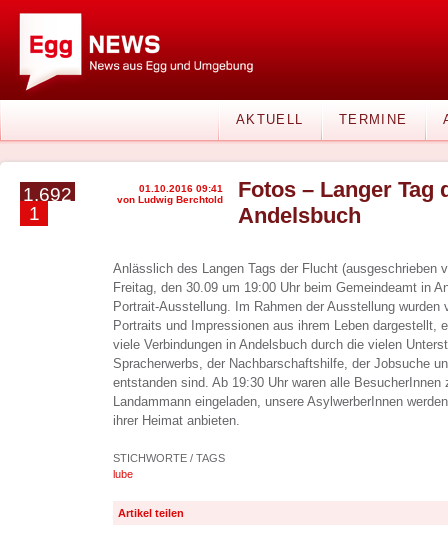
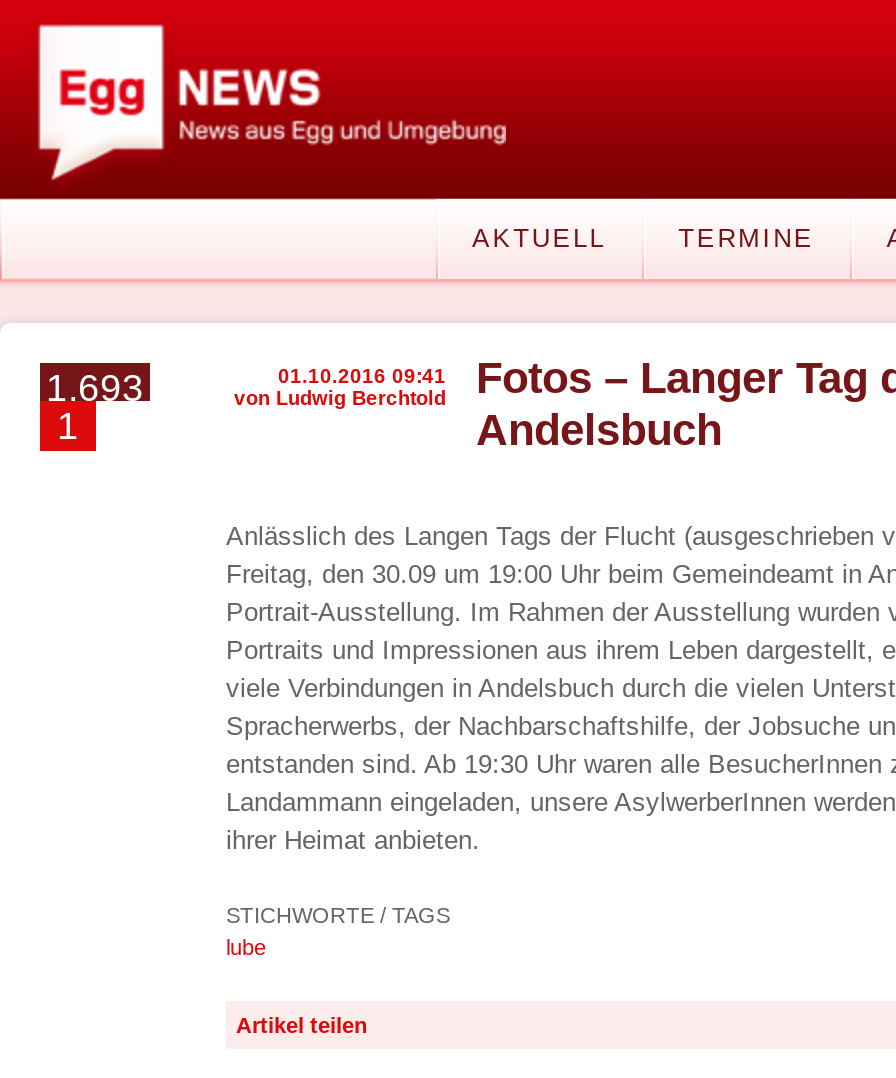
[23,184,72,205] 1.692 -> [46,367,144,409] 1.693

